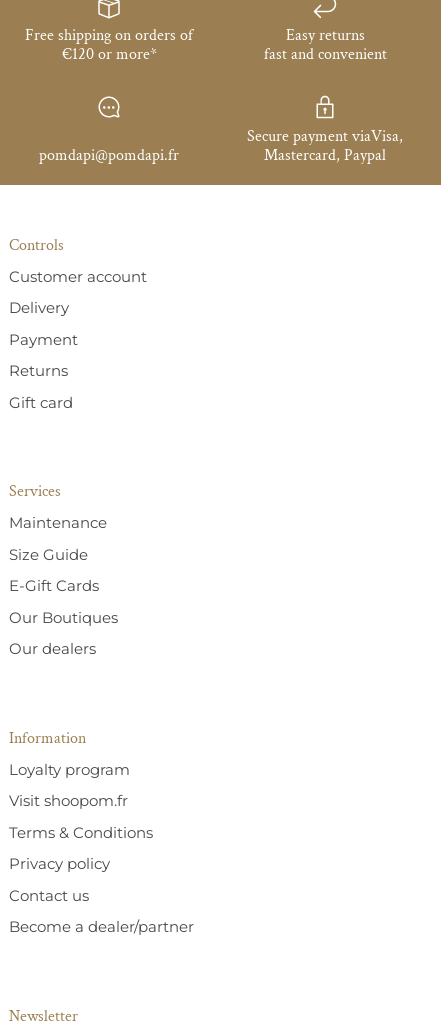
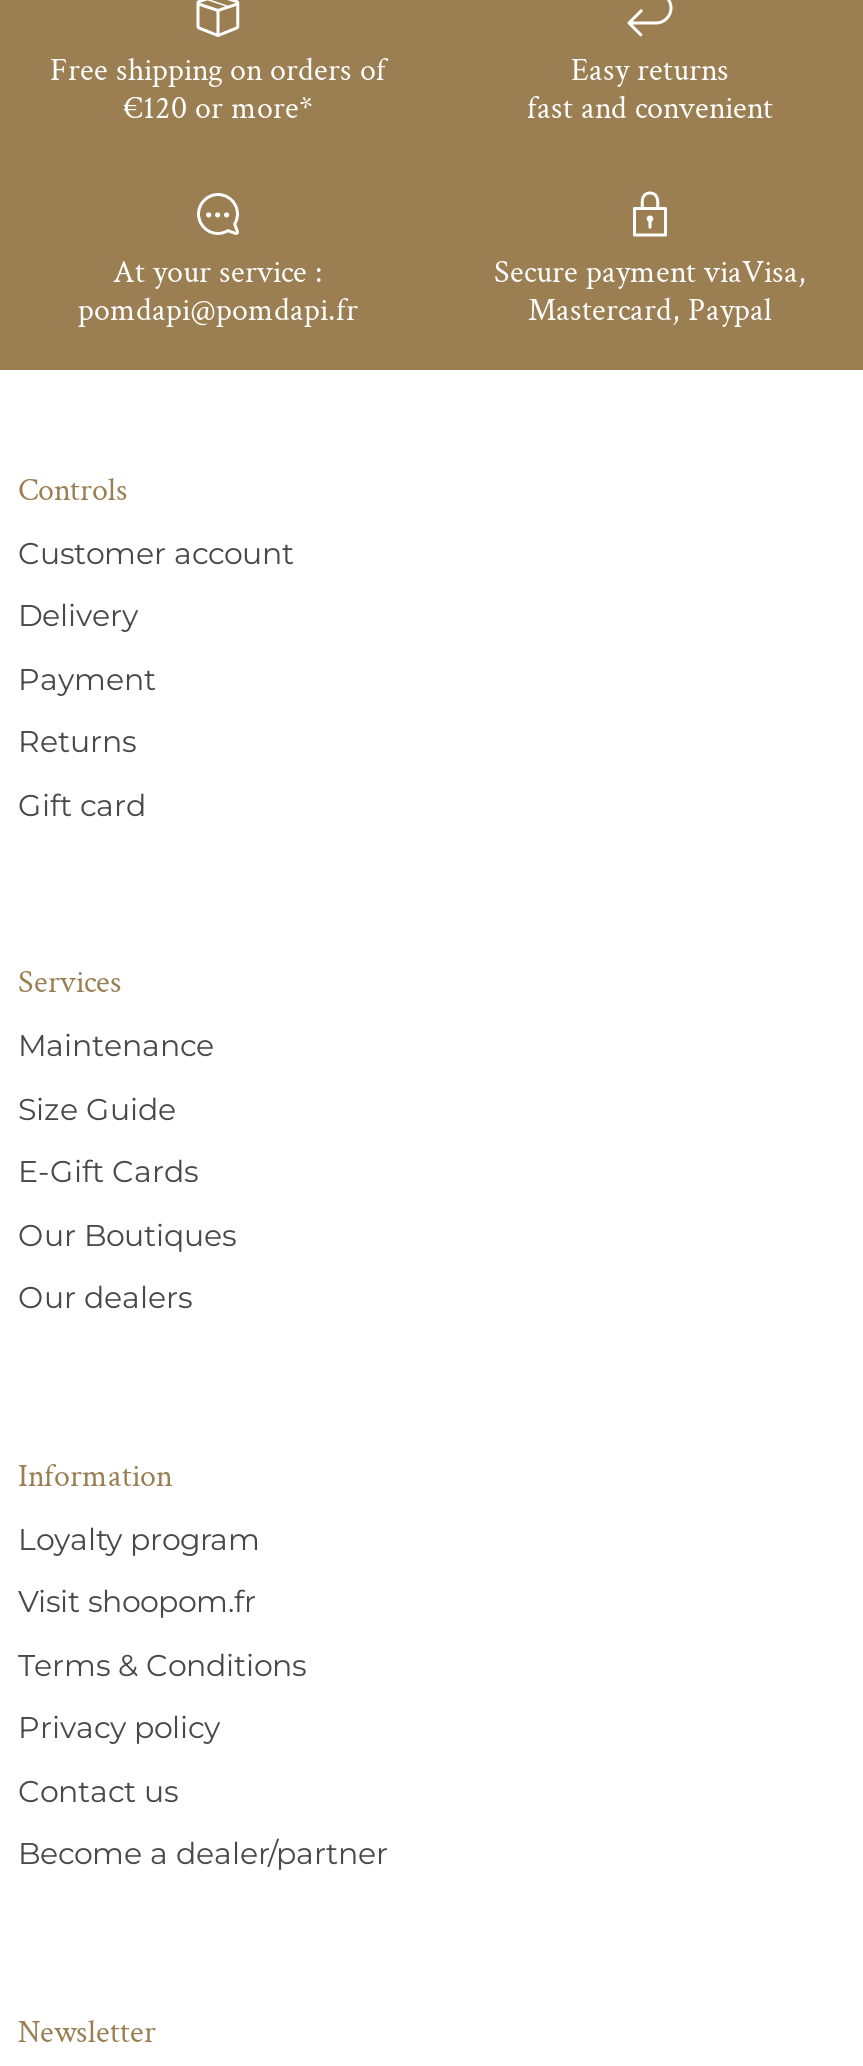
none -> [113,251,323,293] At your service :

